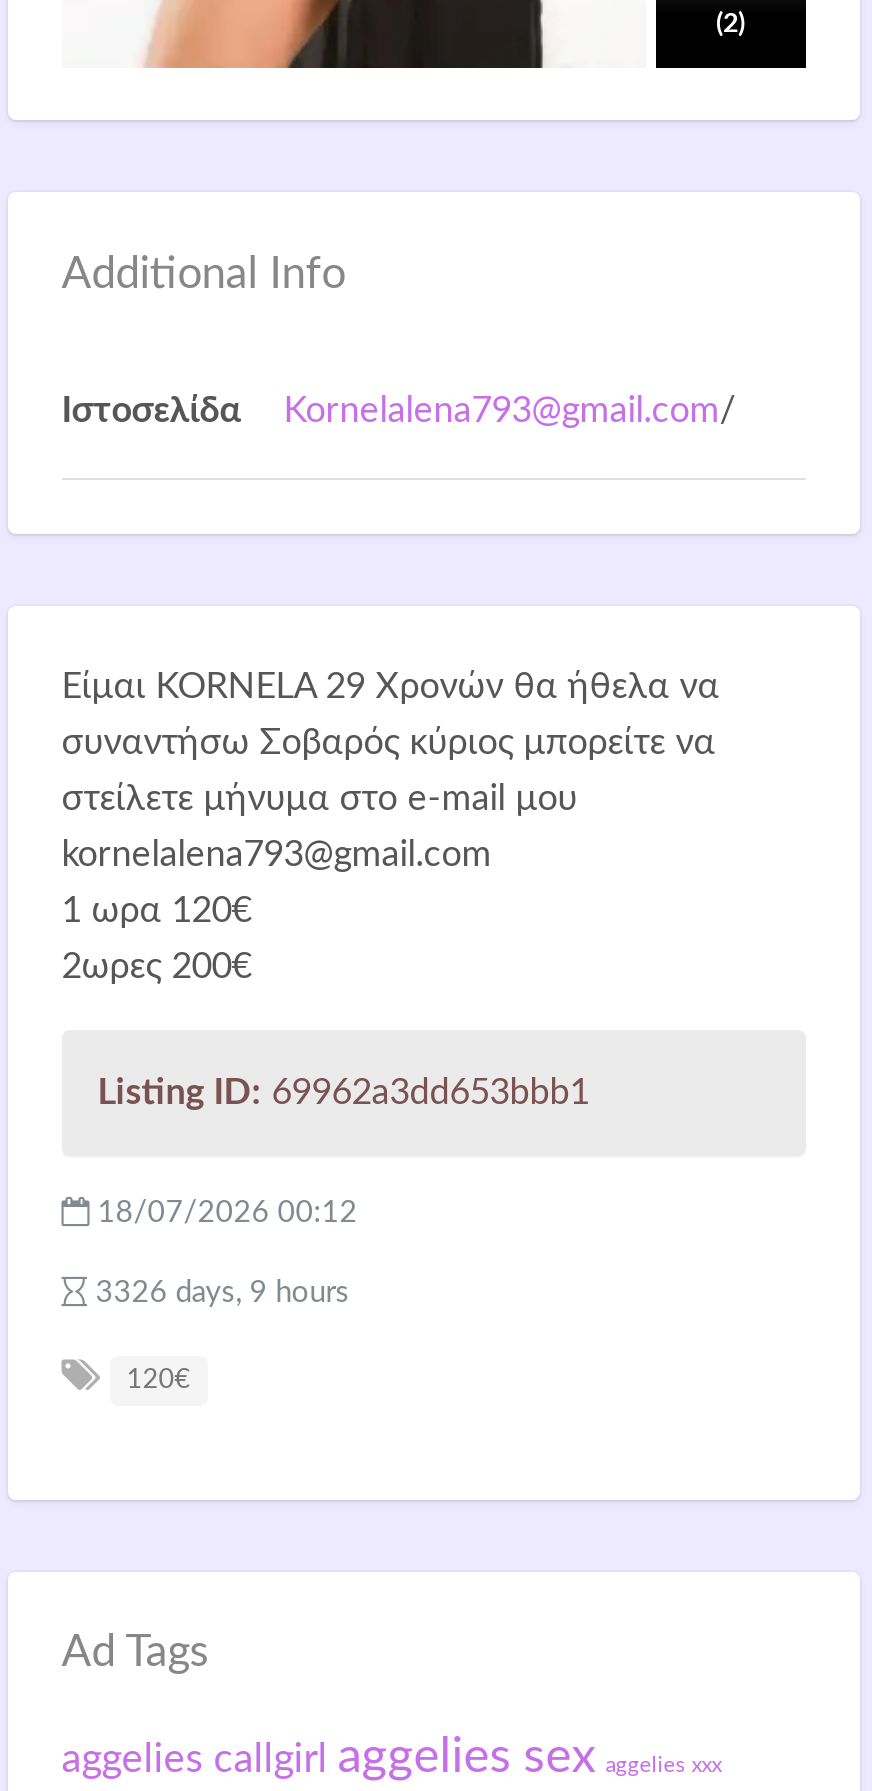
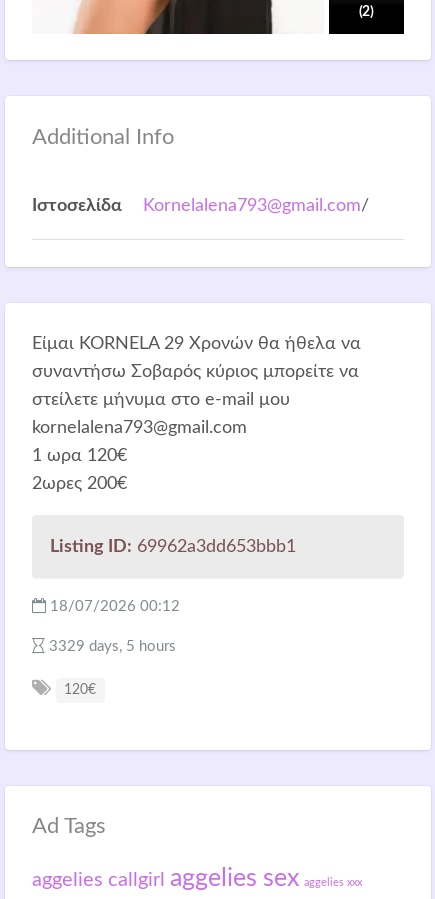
[87,1278,349,1308] 3326 days, 9 hours -> [45,639,176,654] 3329 days, 5 hours

